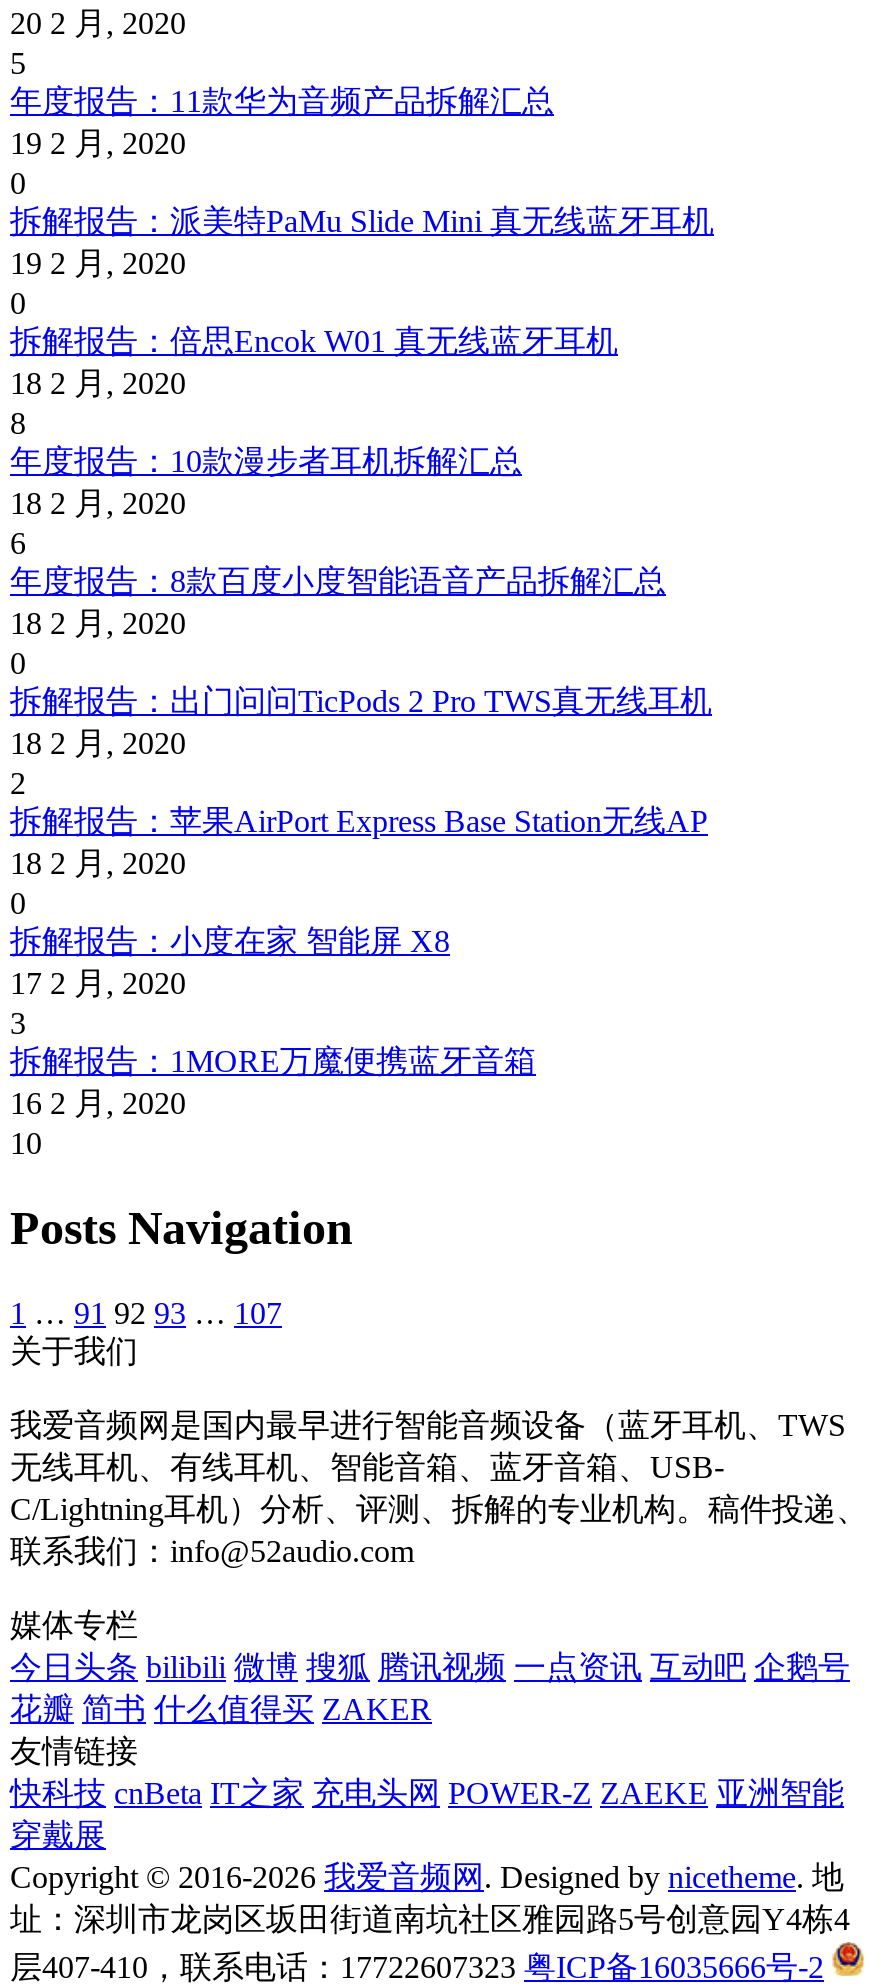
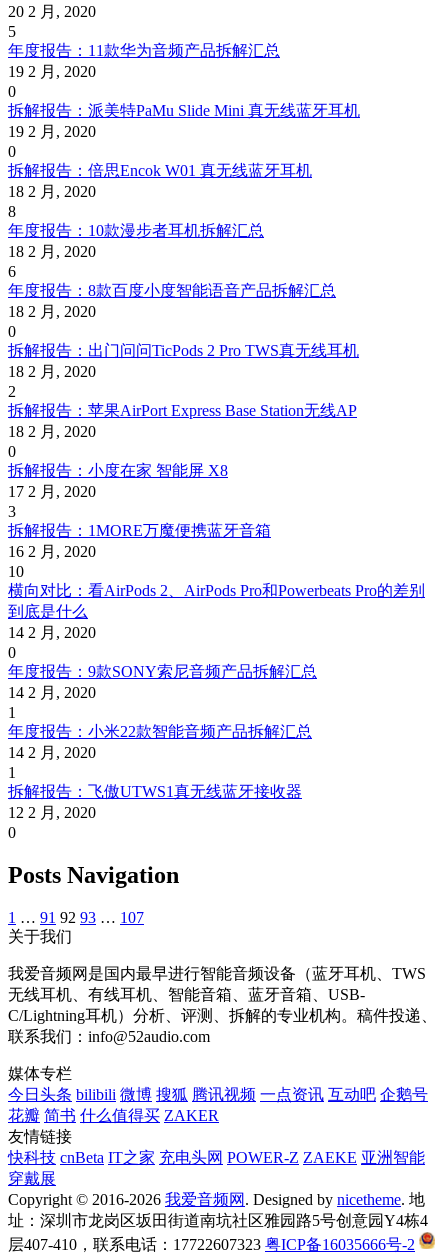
none -> [8,582,425,841] 横向对比：看AirPods 2、AirPods Pro和Powerbeats Pro的差别 | 到底是什么 | 14 2 月, 2020 | 0 | 年度报告：9款SONY索尼音频产品拆解汇总 | 14 2 月, 2020 | 1 | 年度报告：小米22款智能音频产品拆解汇总 | 14 2 月, 2020 | 1 | 拆解报告：飞傲UTWS1真无线蓝牙接收器 | 12 2 月, 2020 | 0

